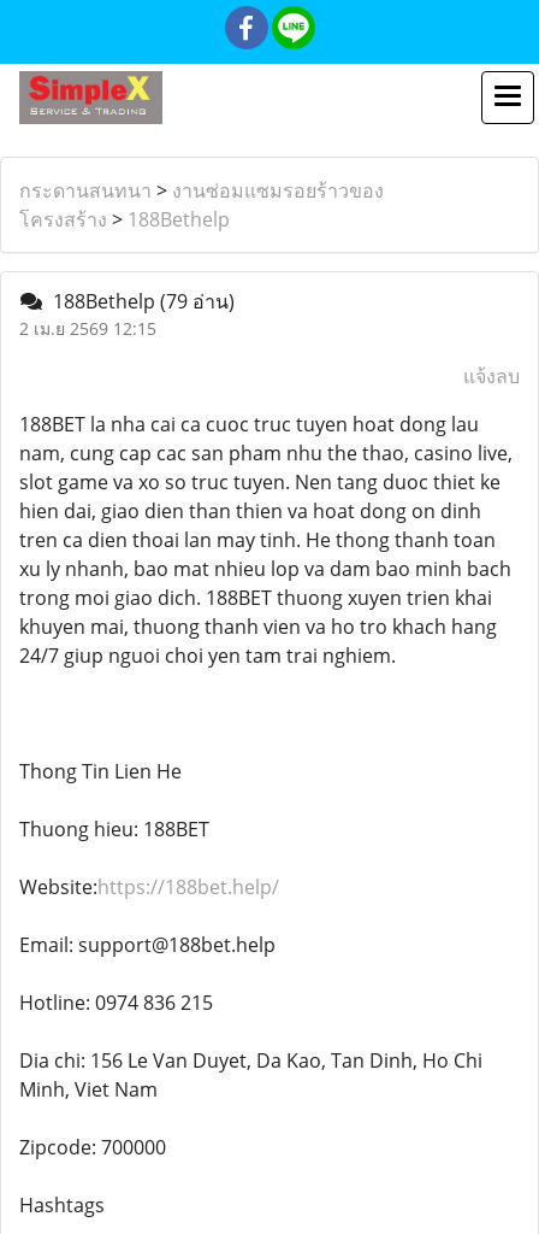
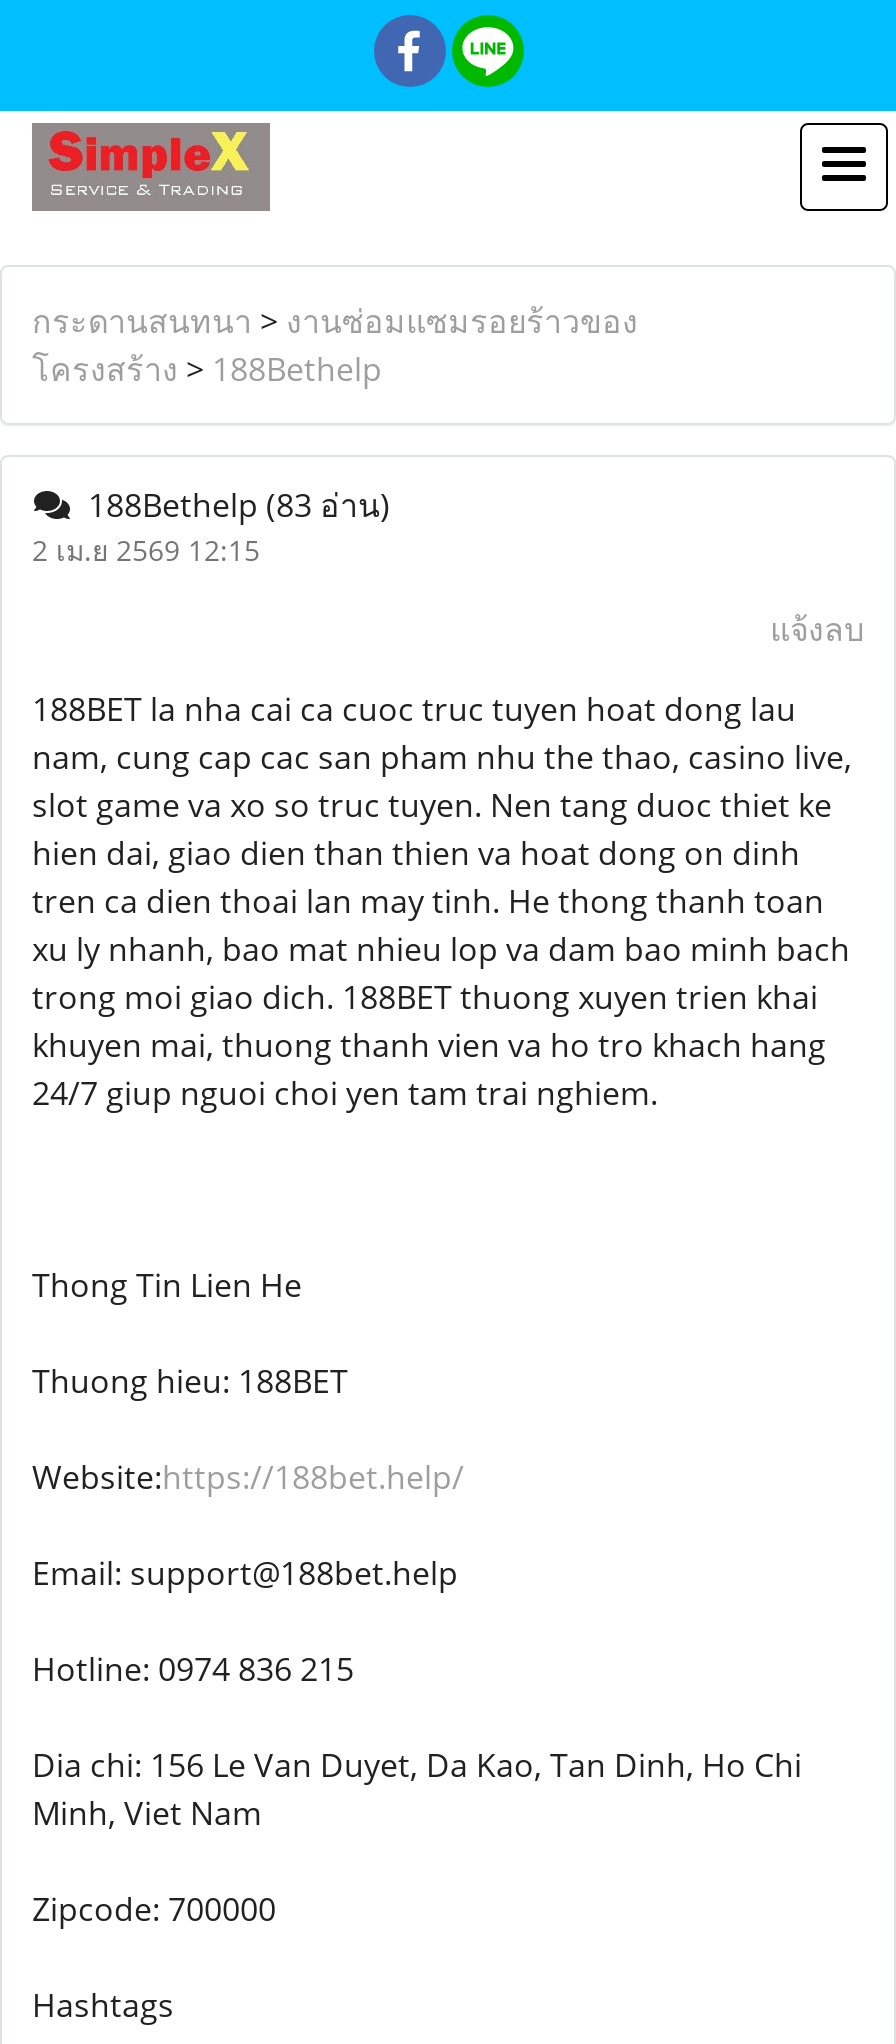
[43,288,235,315] 188Bethelp (79 อ่าน) -> [72,483,390,527] 188Bethelp (83 อ่าน)

